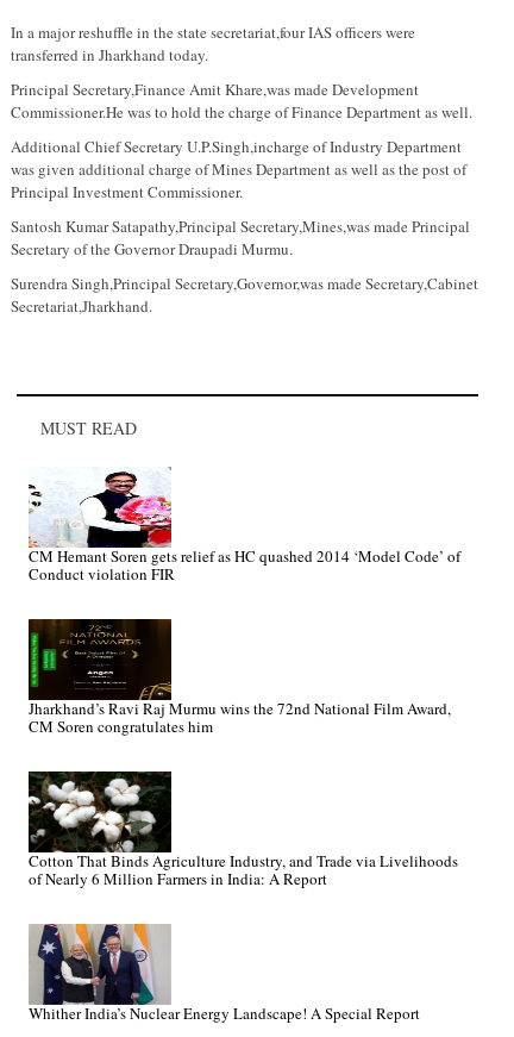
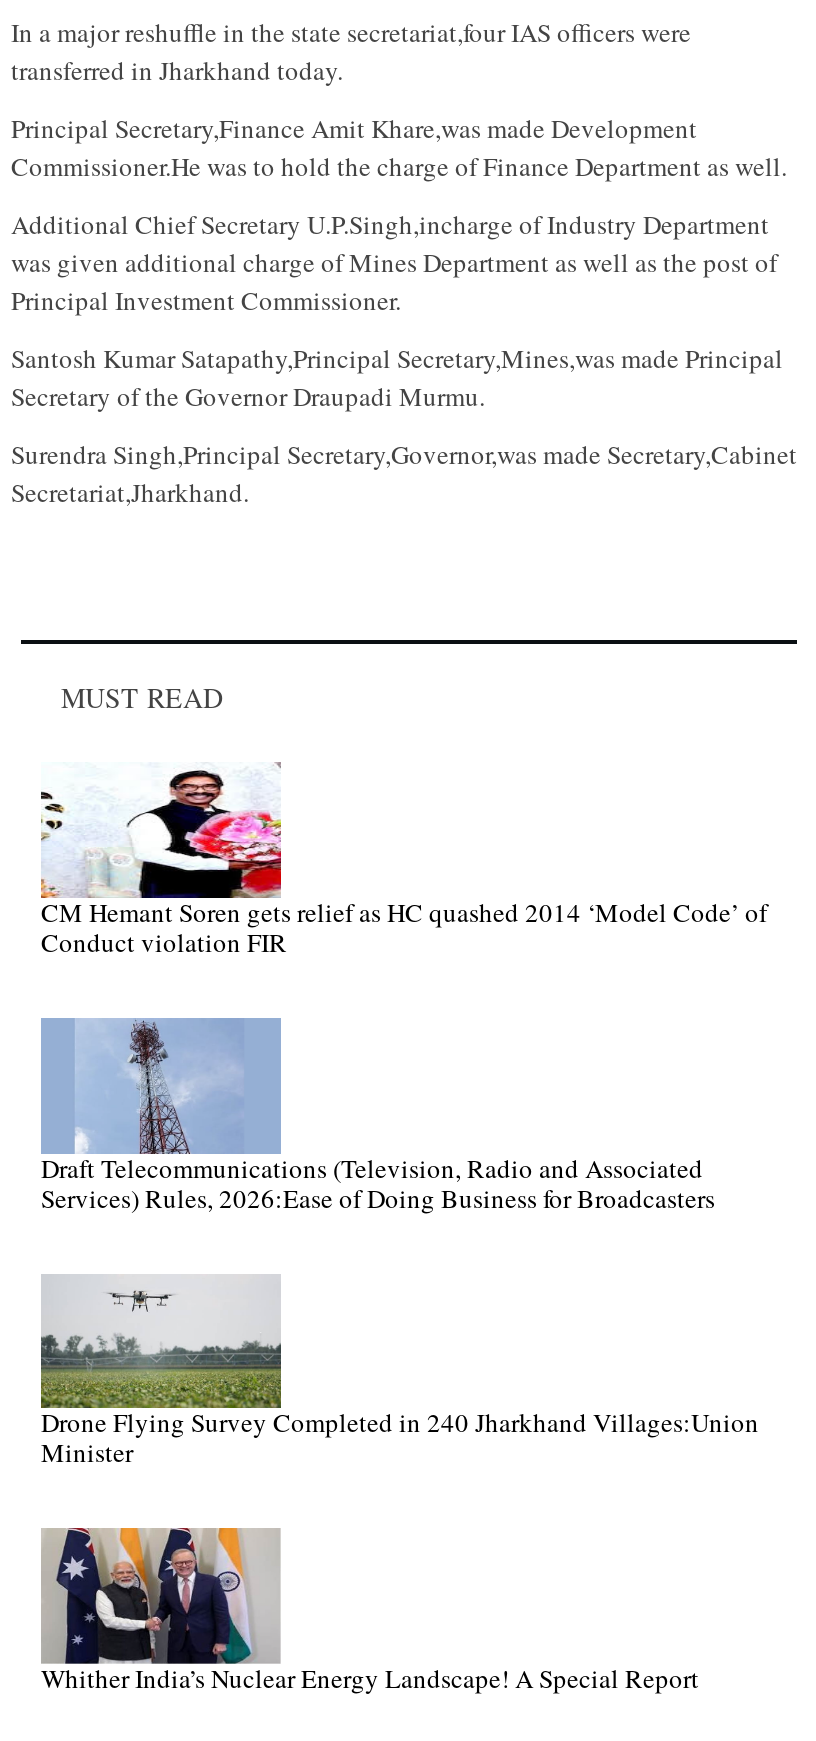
[27,618,451,737] [image] | Jharkhand’s Ravi Raj Murmu wins the 72nd National Film Award, | CM Soren congratulates him -> [41,1018,715,1216] [image] | Draft Telecommunications (Television, Radio and Associated | Services) Rules, 2026:Ease of Doing Business for Broadcasters
[27,770,458,889] [image] | Cotton That Binds Agriculture Industry, and Trade via Livelihoods | of Nearly 6 Million Farmers in India: A Report -> [39,1274,759,1471] [image] | Drone Flying Survey Completed in 240 Jharkhand Villages:Union | Minister

